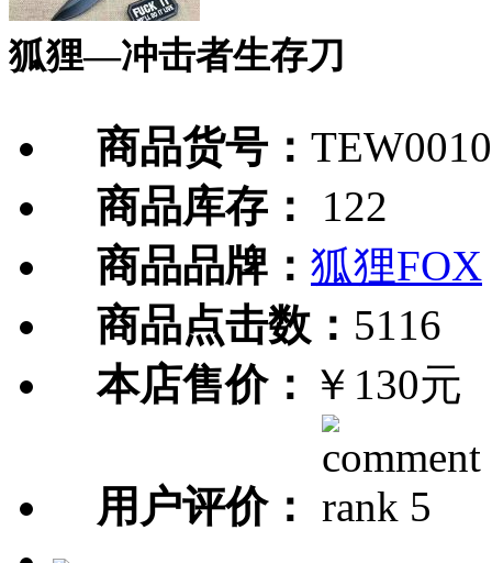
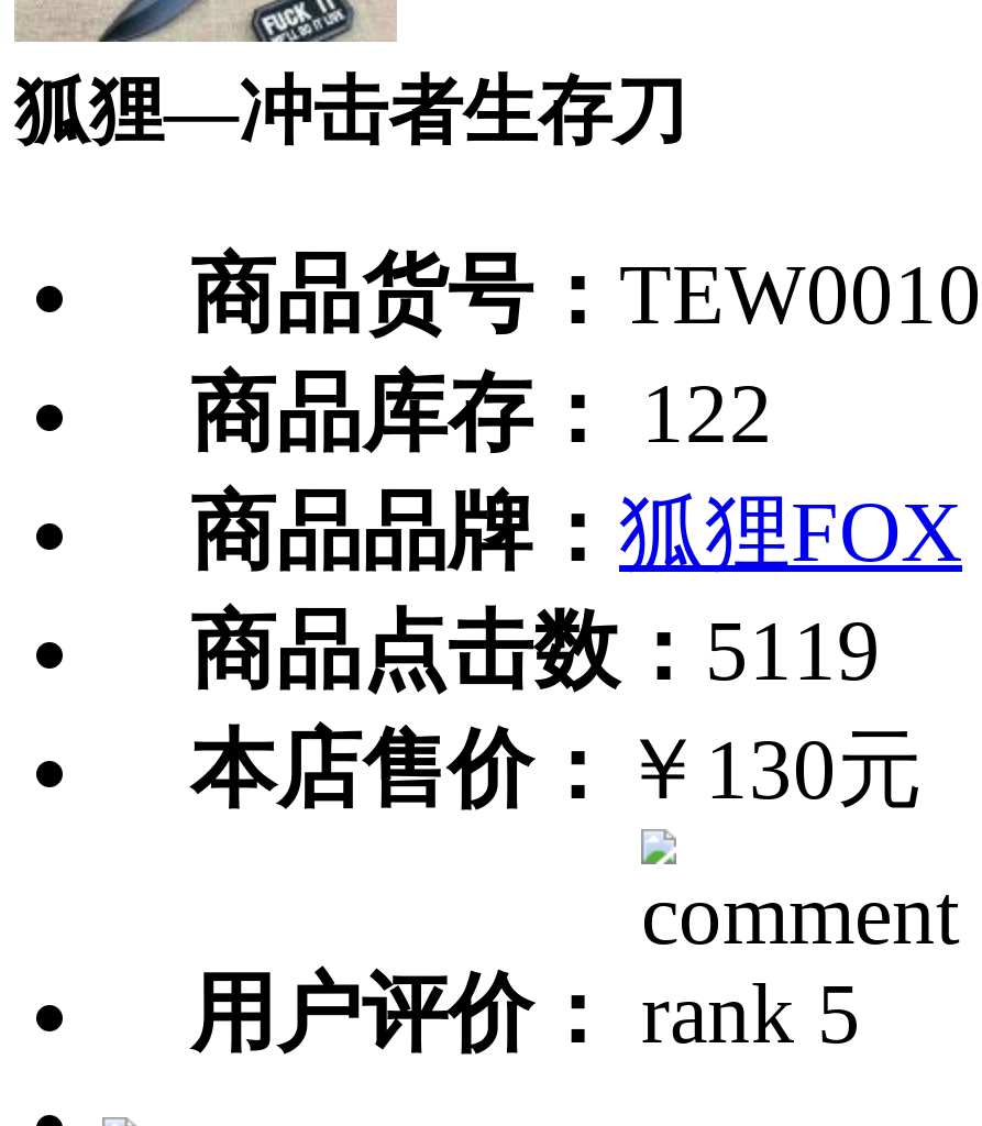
[97,302,441,349] 商品点击数：5116 -> [190,603,881,698] 商品点击数：5119

